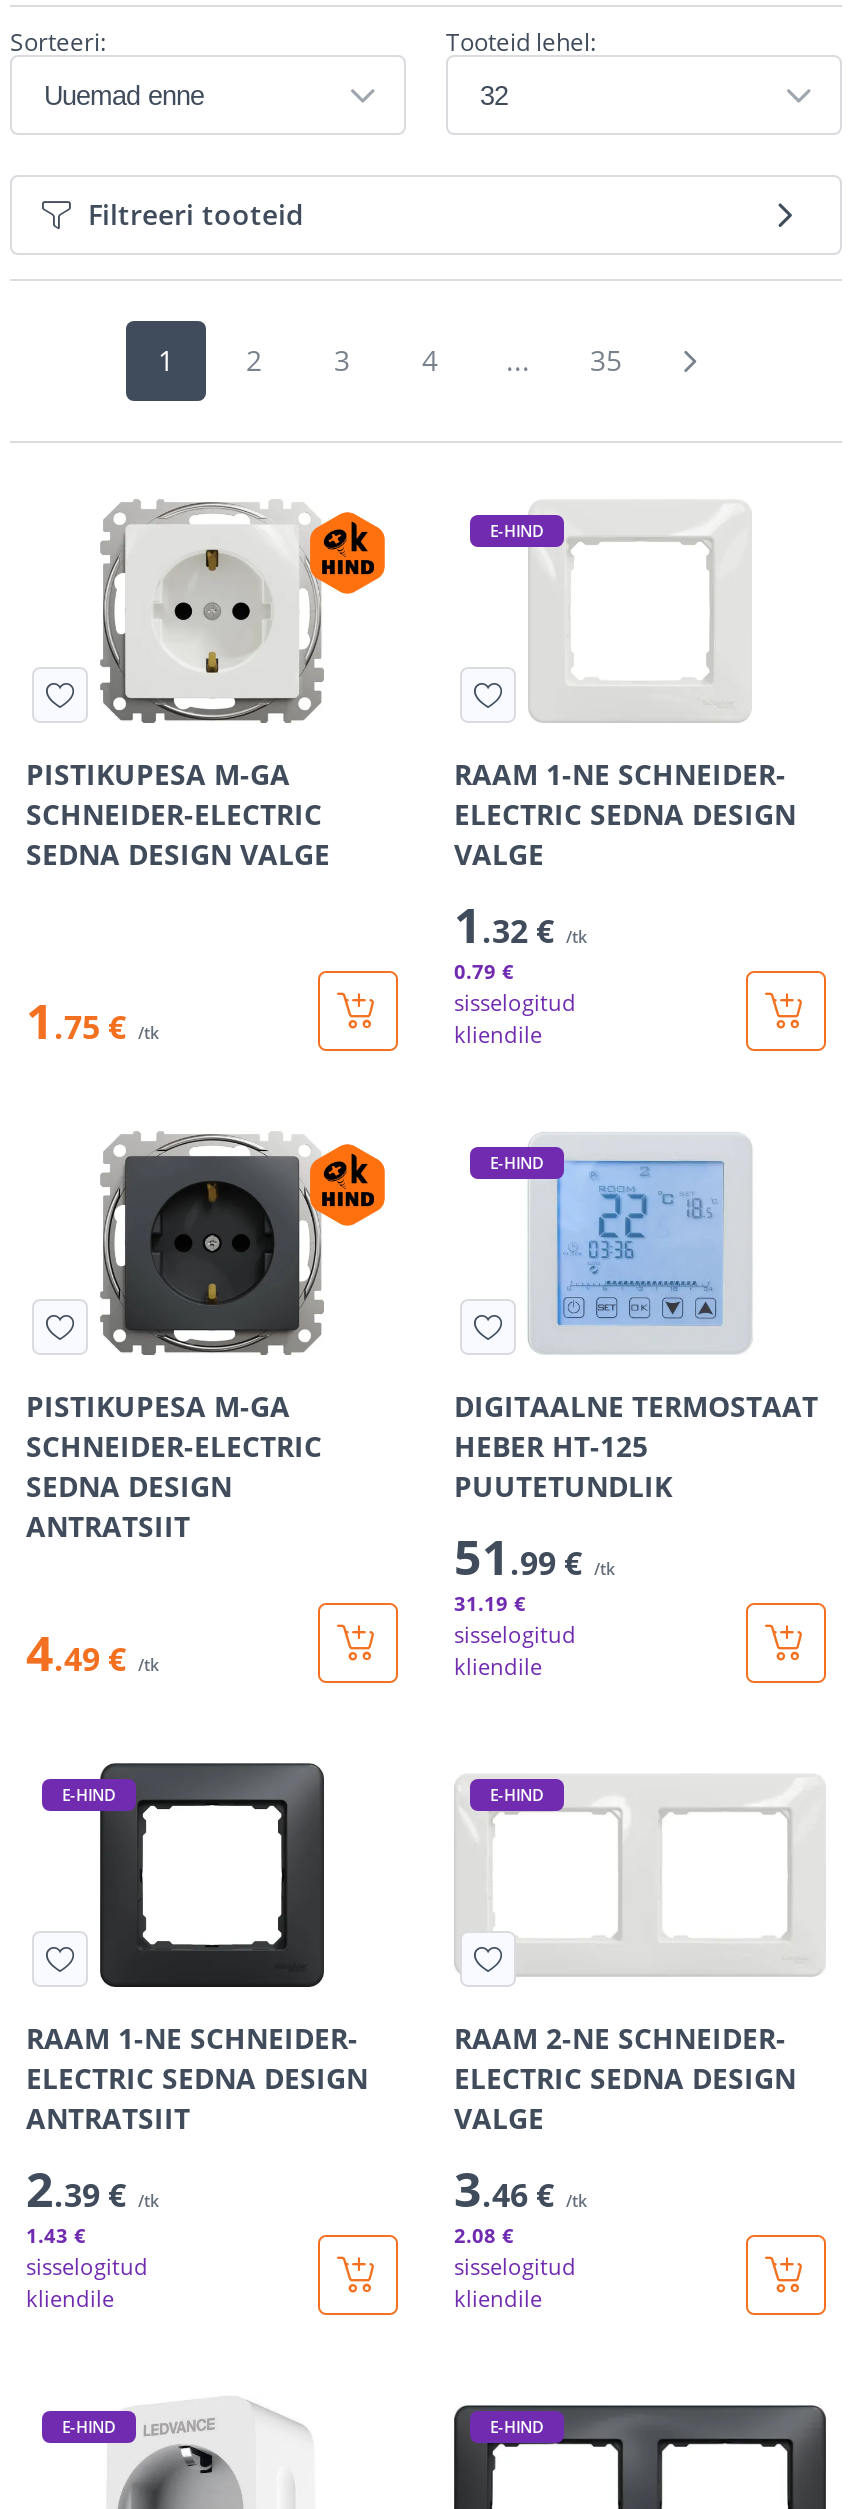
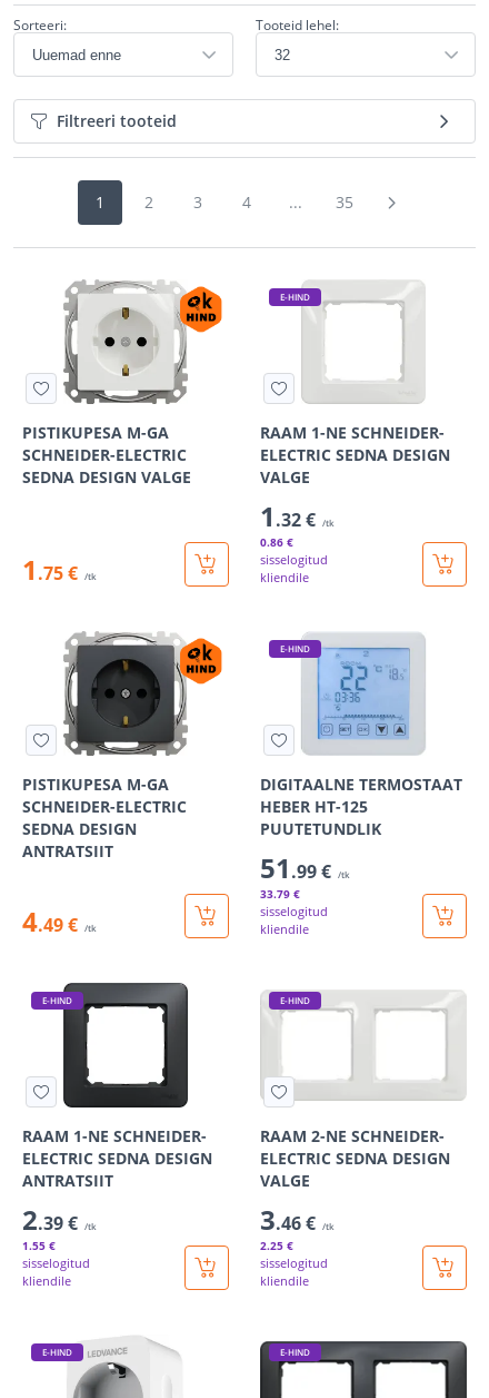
[454,957,514,985] 0.79 € -> [260,534,293,550] 0.86 €
[454,1589,526,1617] 31.19 € -> [260,886,300,902] 33.79 €
[26,2221,86,2249] 1.43 € -> [22,1238,56,1253] 1.55 €
[454,2221,514,2249] 2.08 € -> [260,1238,293,1253] 2.25 €

